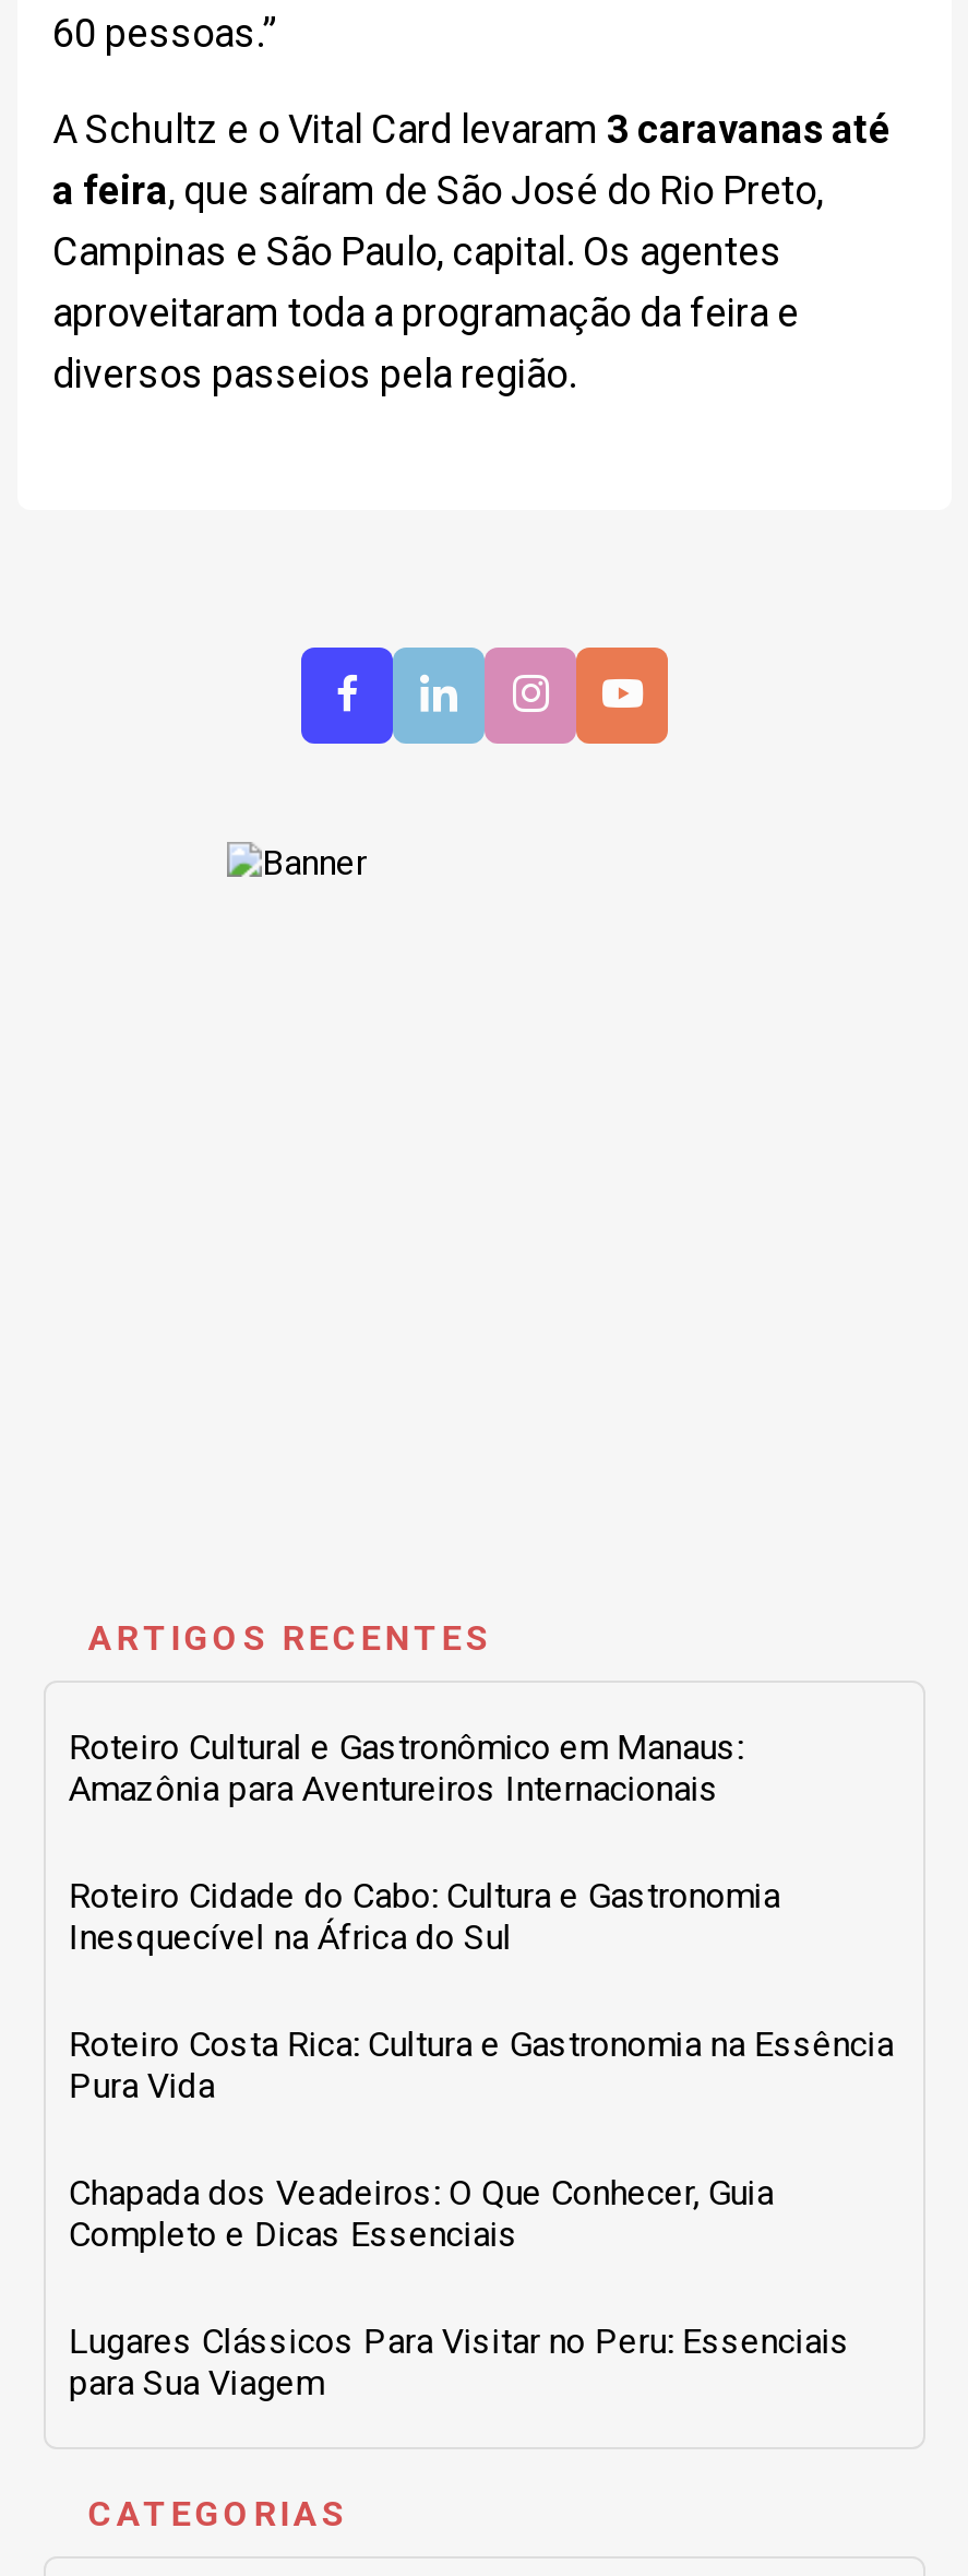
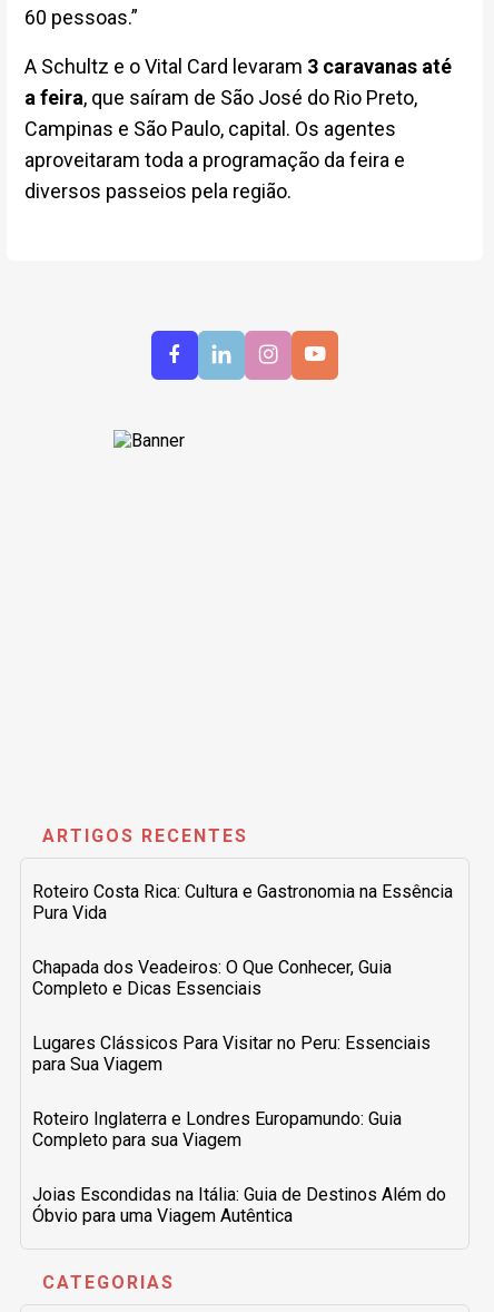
[69,1726,780,1958] Roteiro Cultural e Gastronômico em Manaus: | Amazônia para Aventureiros Internacionais | Roteiro Cidade do Cabo: Cultura e Gastronomia | Inesquecível na África do Sul -> none
moved [69,2023,894,2403] -> [33,881,453,1075]: Roteiro Costa Rica: Cultura e Gastronomia na Essência | Pura Vida | Chapada dos Veadeiros: O Que Conhecer, Guia | Completo e Dicas Essenciais | Lugares Clássicos Para Visitar no Peru: Essenciais | para Sua Viagem
none -> [33,1108,447,1226] Roteiro Inglaterra e Londres Europamundo: Guia | Completo para sua Viagem | Joias Escondidas na Itália: Guia de Destinos Além do | Óbvio para uma Viagem Autêntica

